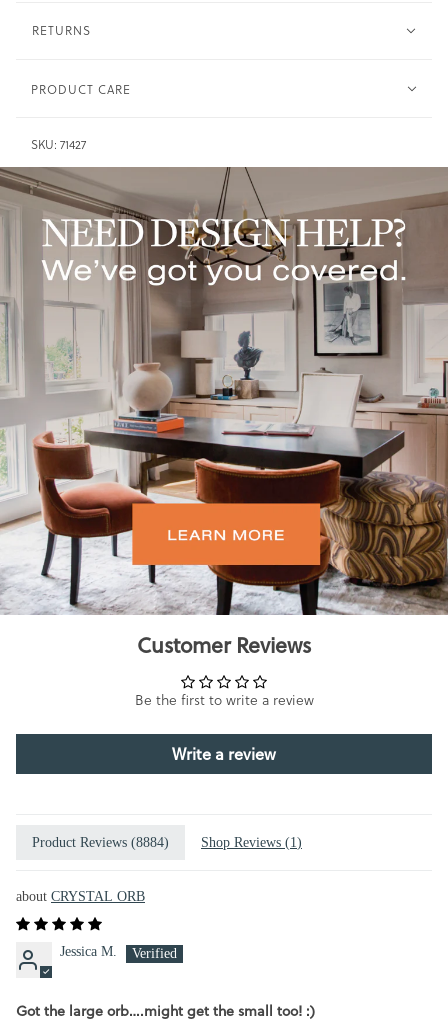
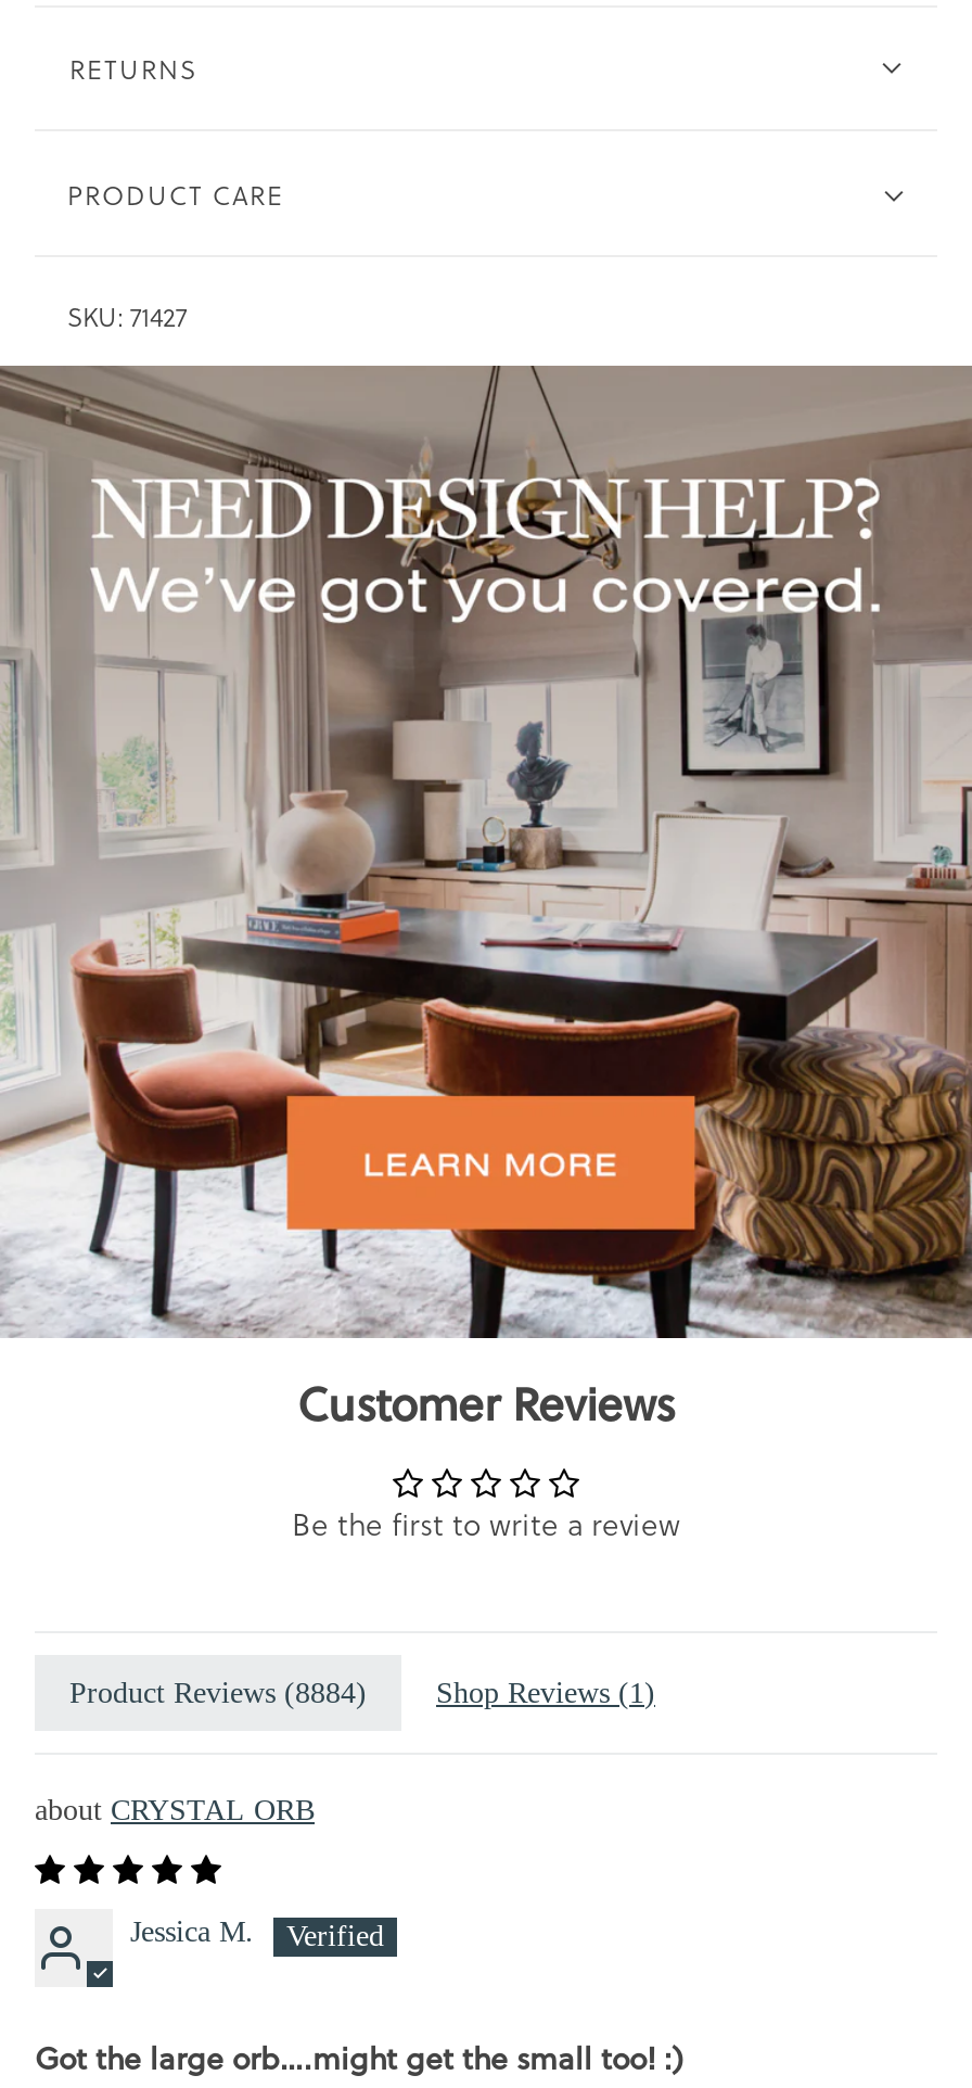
[172,743,276,765] Write a review -> none

